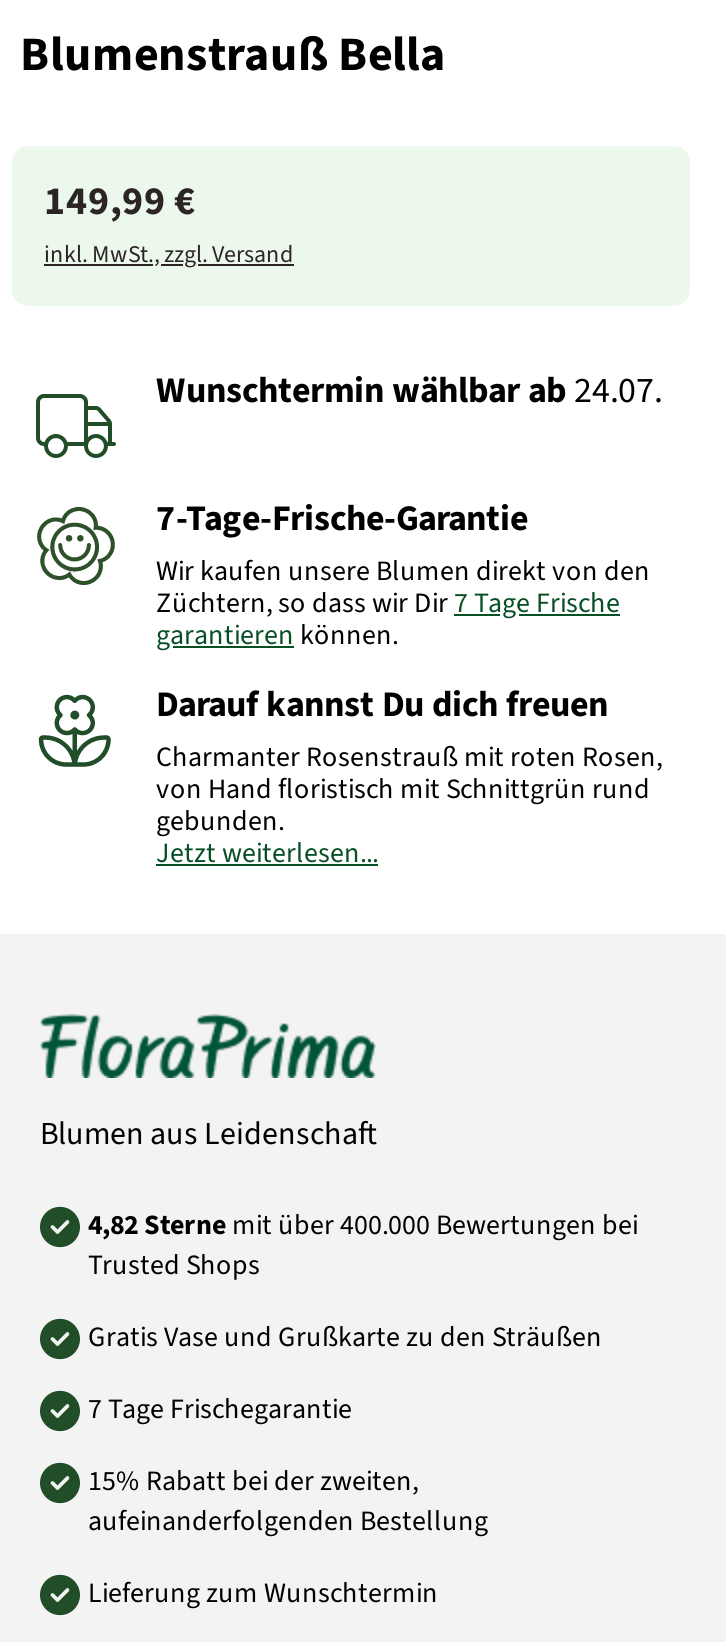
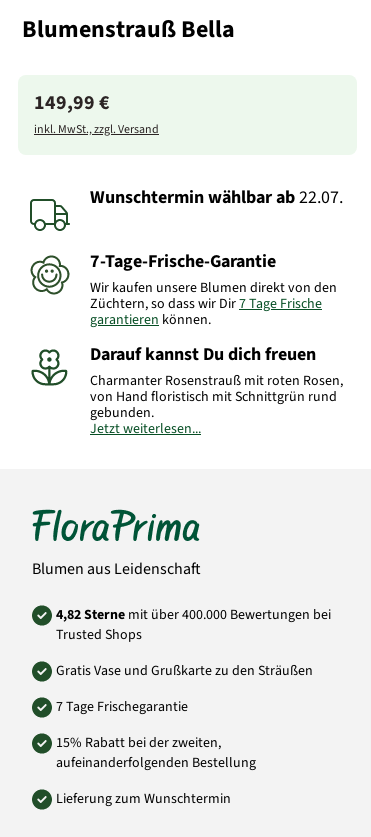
[156,366,662,414] Wunschtermin wählbar ab 24.07. -> [90,185,343,209] Wunschtermin wählbar ab 22.07.

